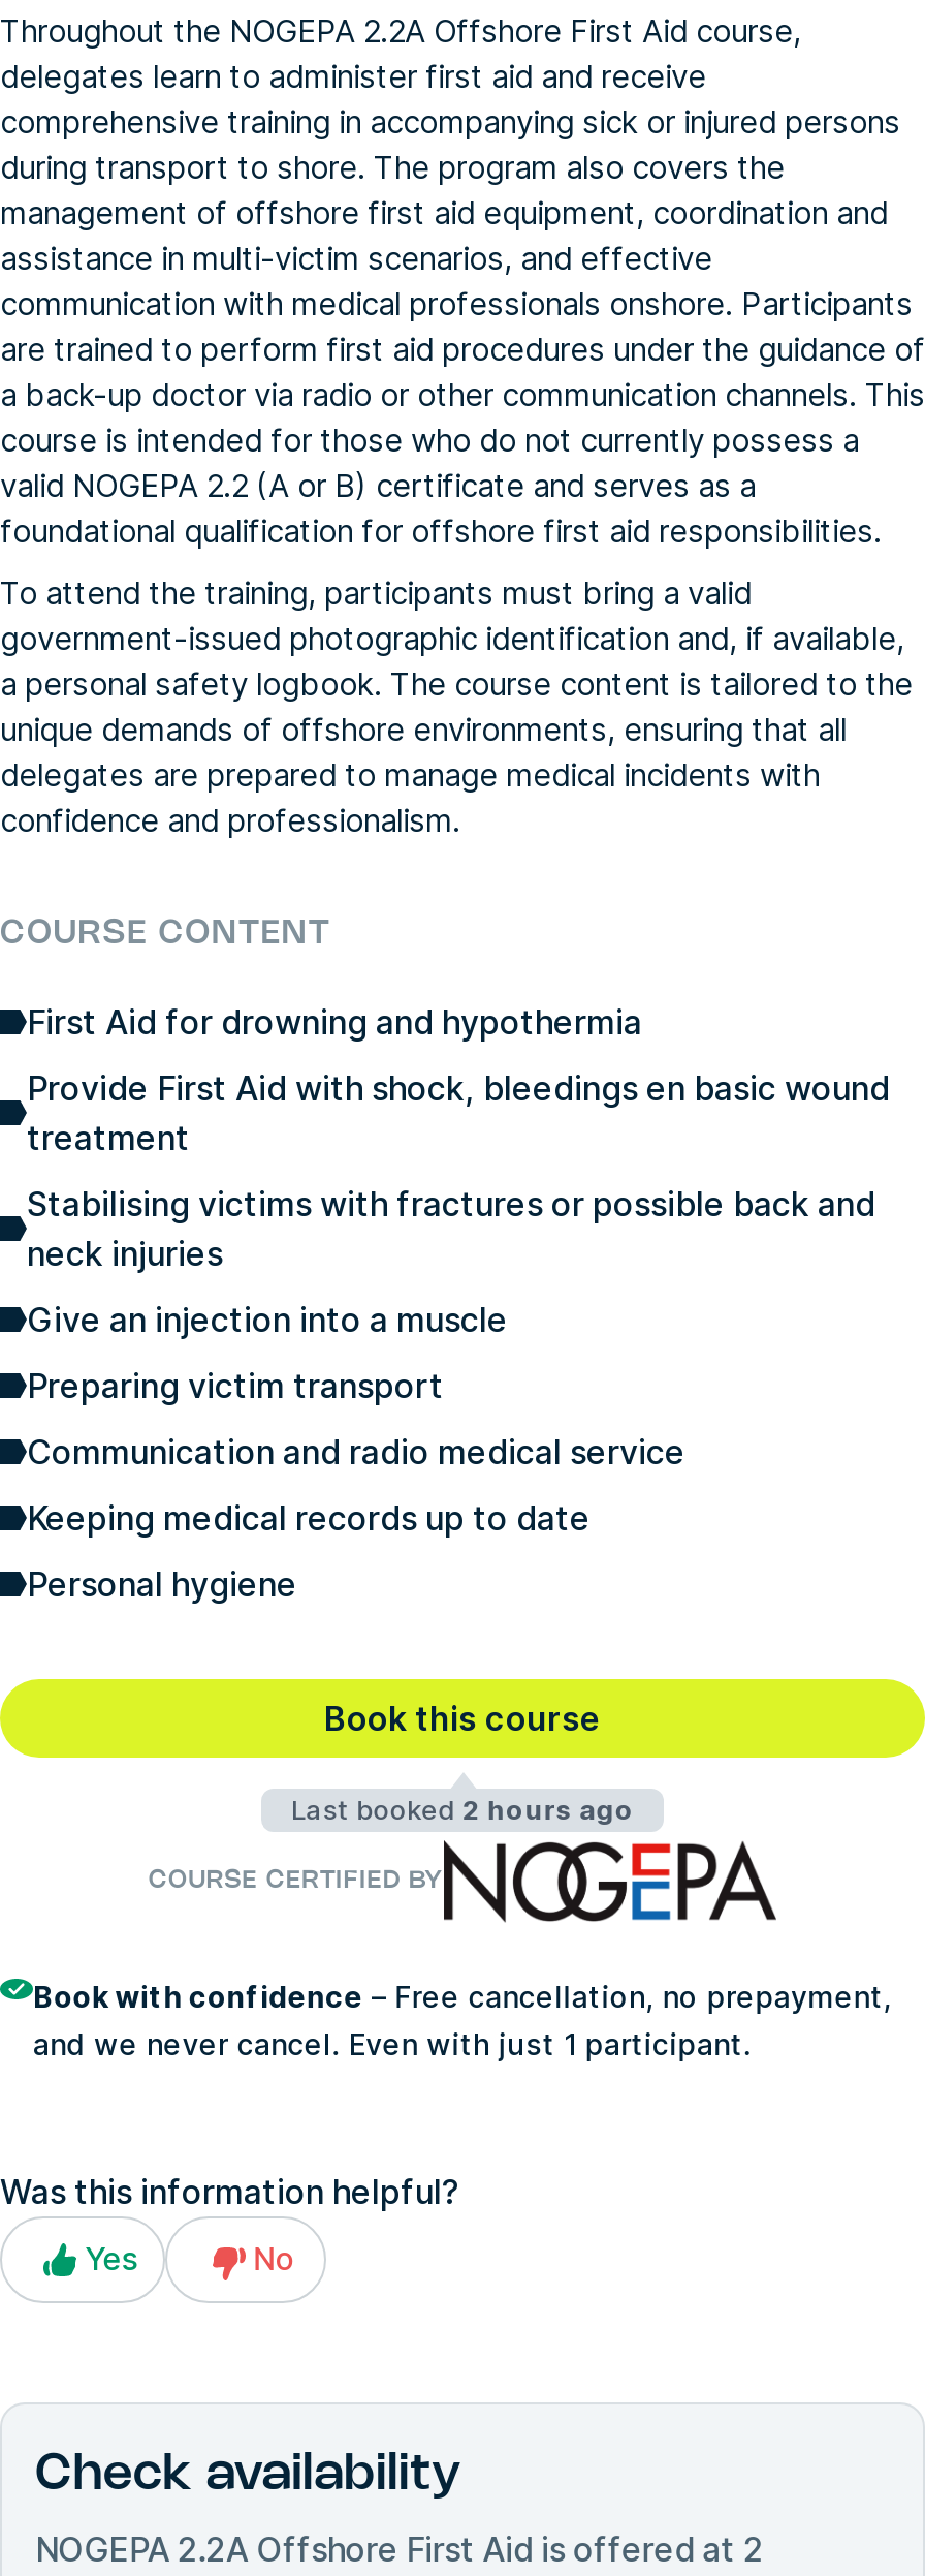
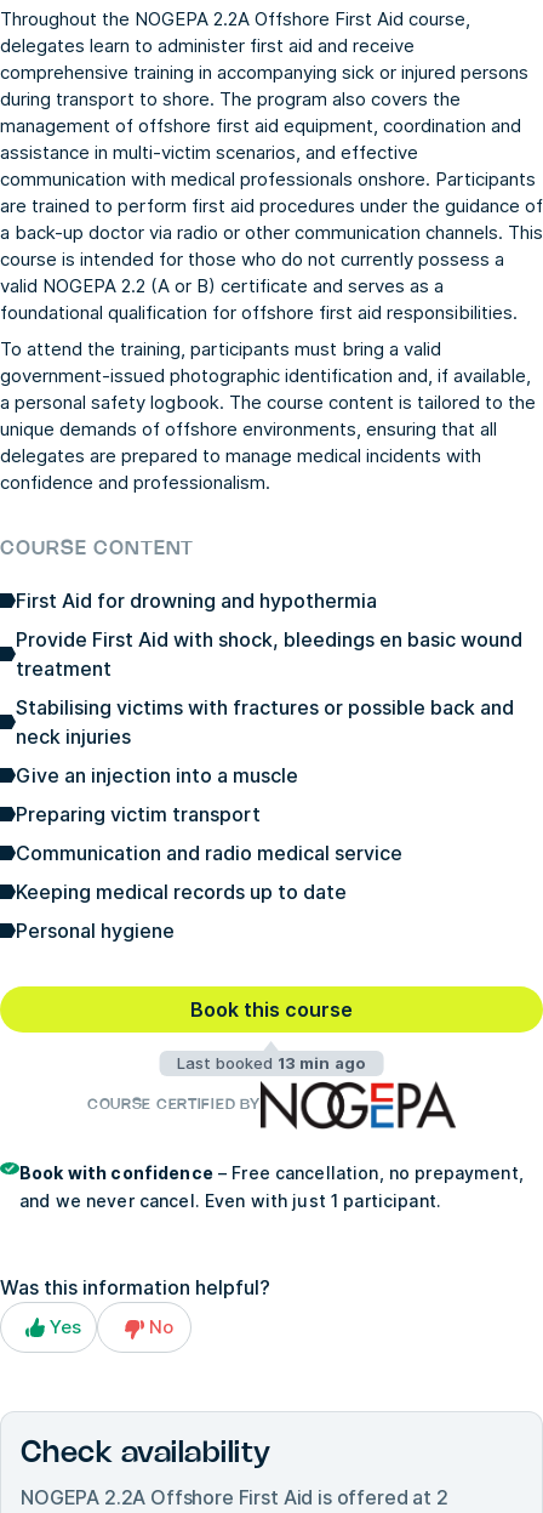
[291,1793,634,1826] Last booked 2 hours ago -> [177,1053,366,1073] Last booked 13 min ago

